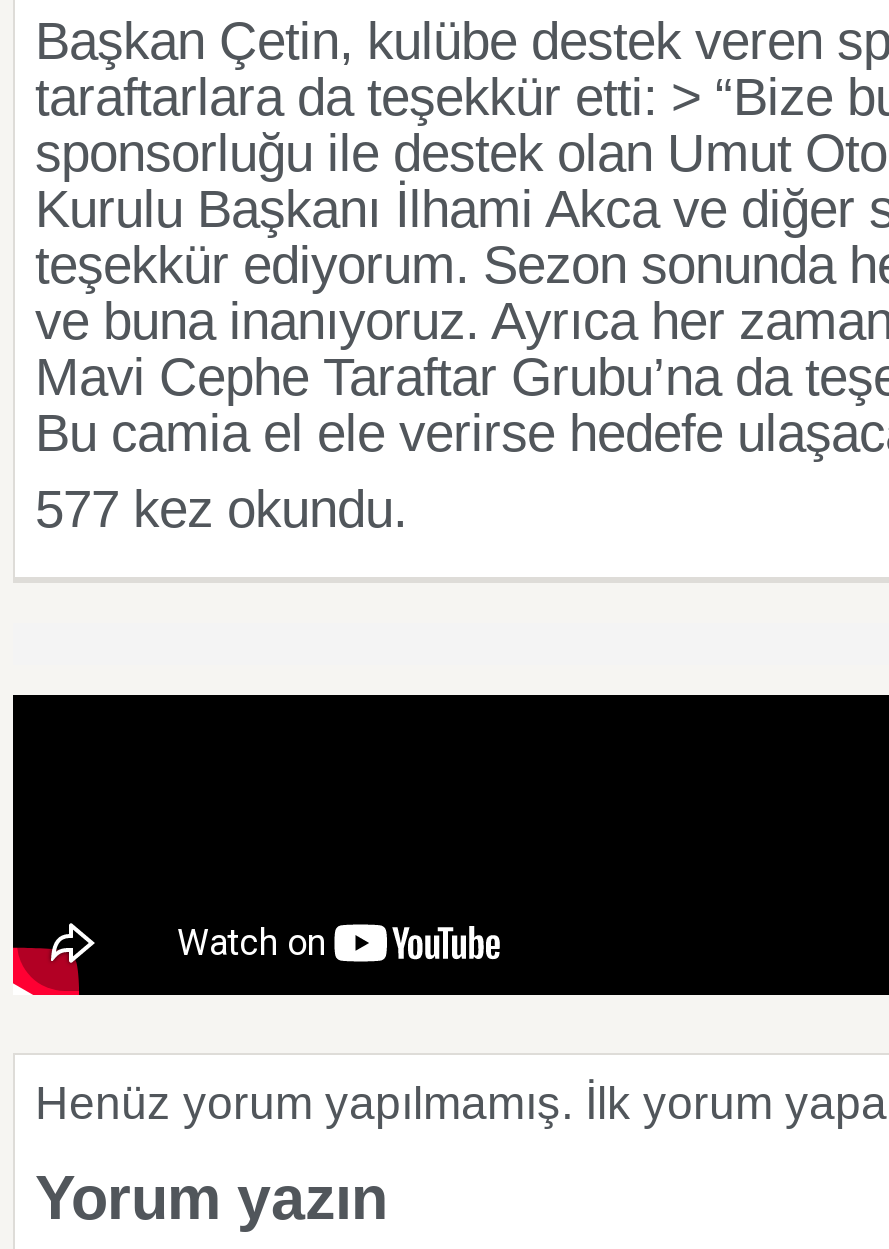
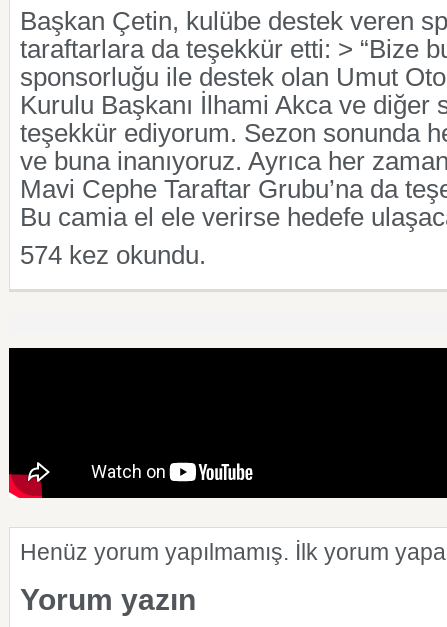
[35,480,407,540] 577 kez okundu. -> [20,240,206,270] 574 kez okundu.

